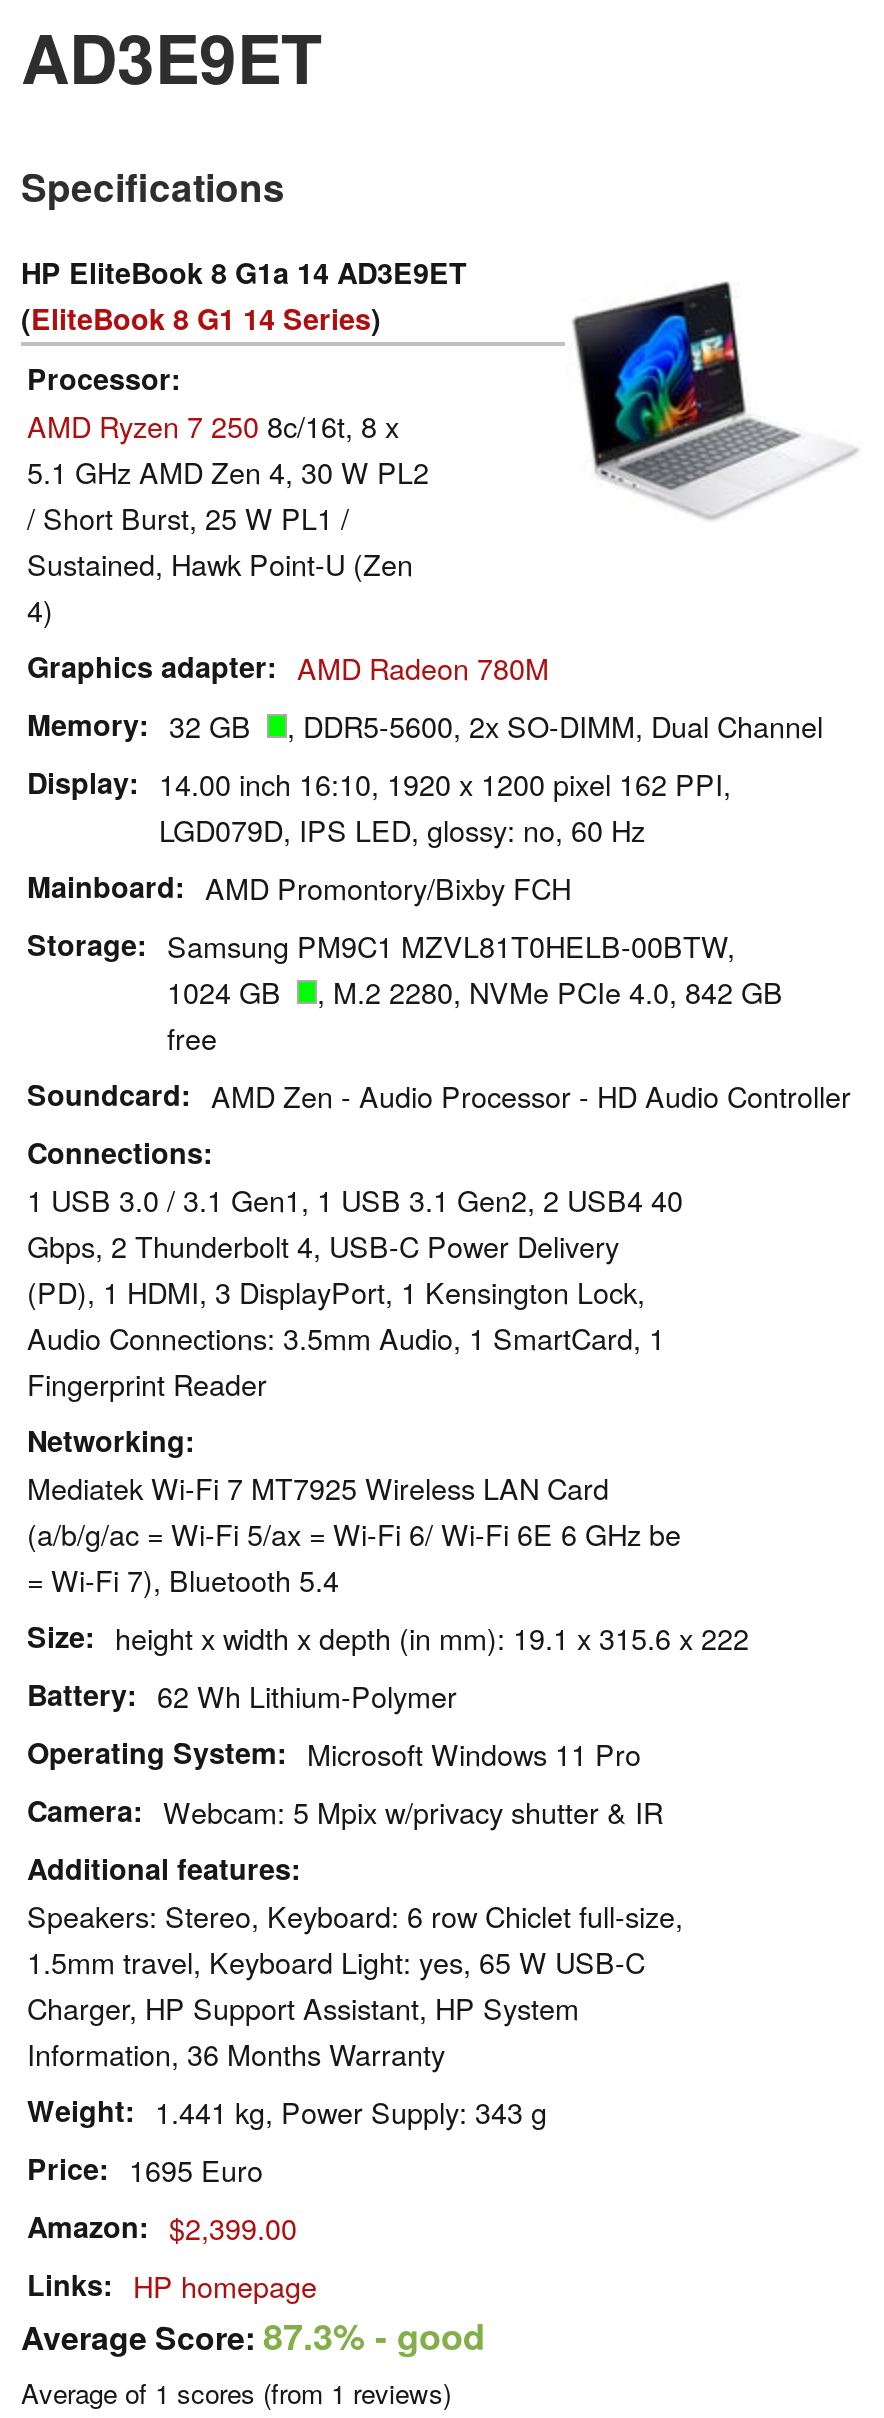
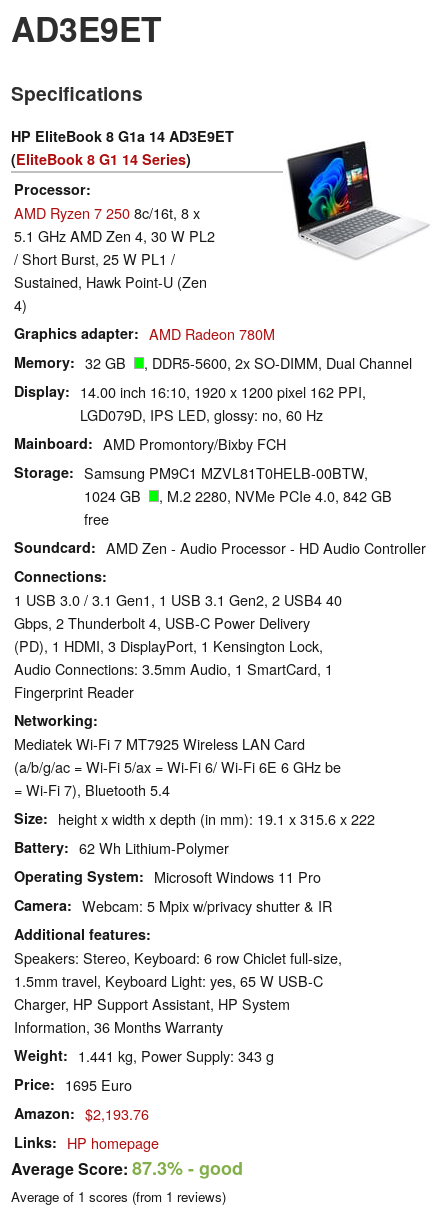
[27,2207,297,2249] Amazon $2,399.00 -> [14,1103,149,1124] Amazon $2,193.76

